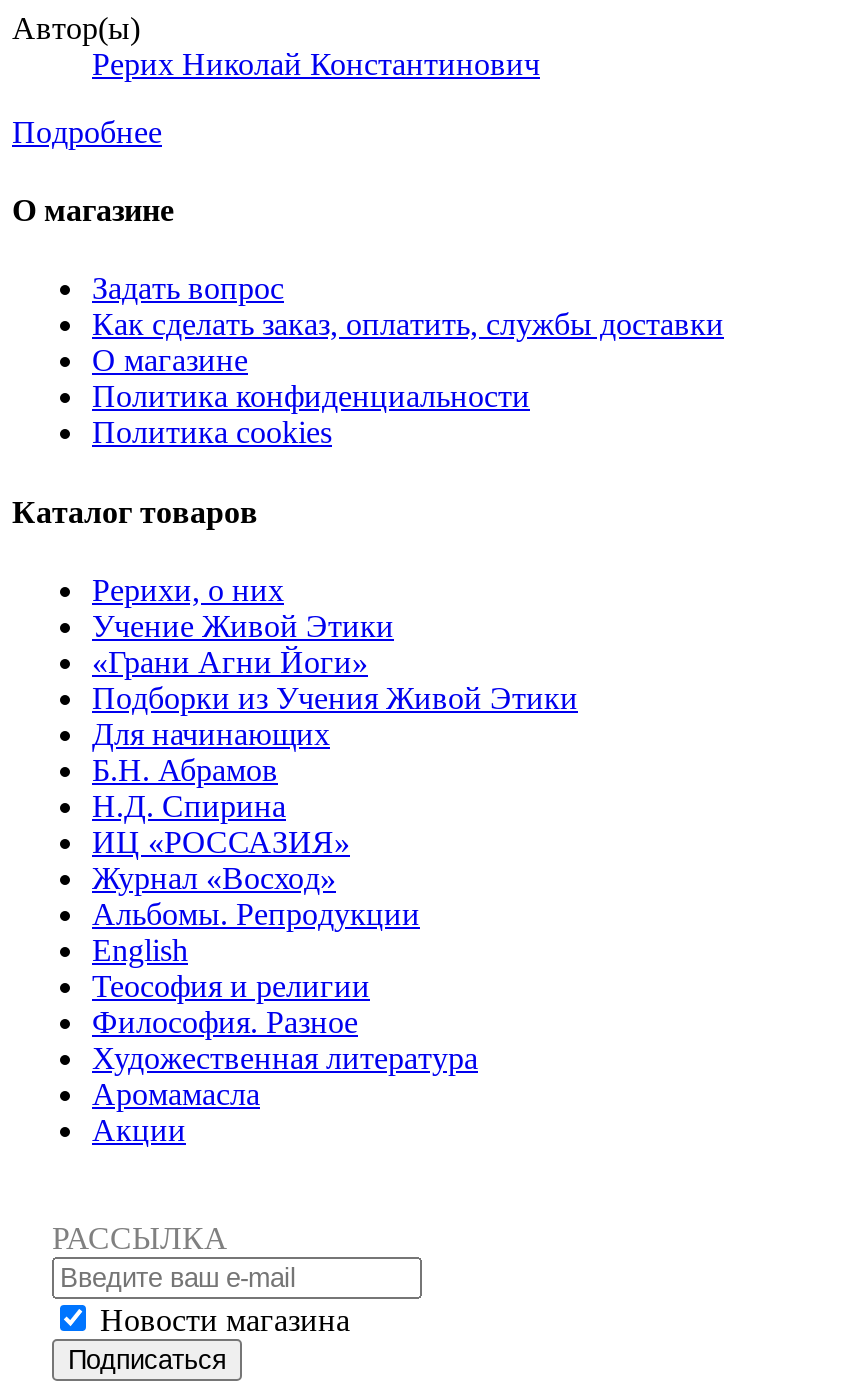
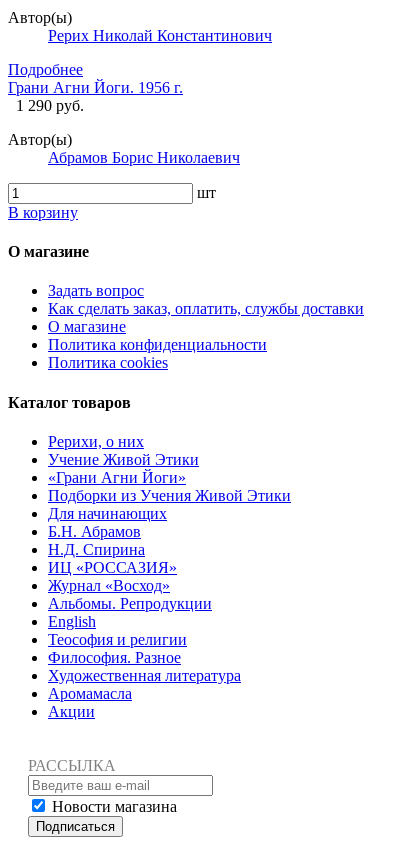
none -> [8,79,240,221] Грани Агни Йоги. 1956 г. | 1 290 руб. | Автор(ы) | Абрамов Борис Николаевич | шт | В корзину

